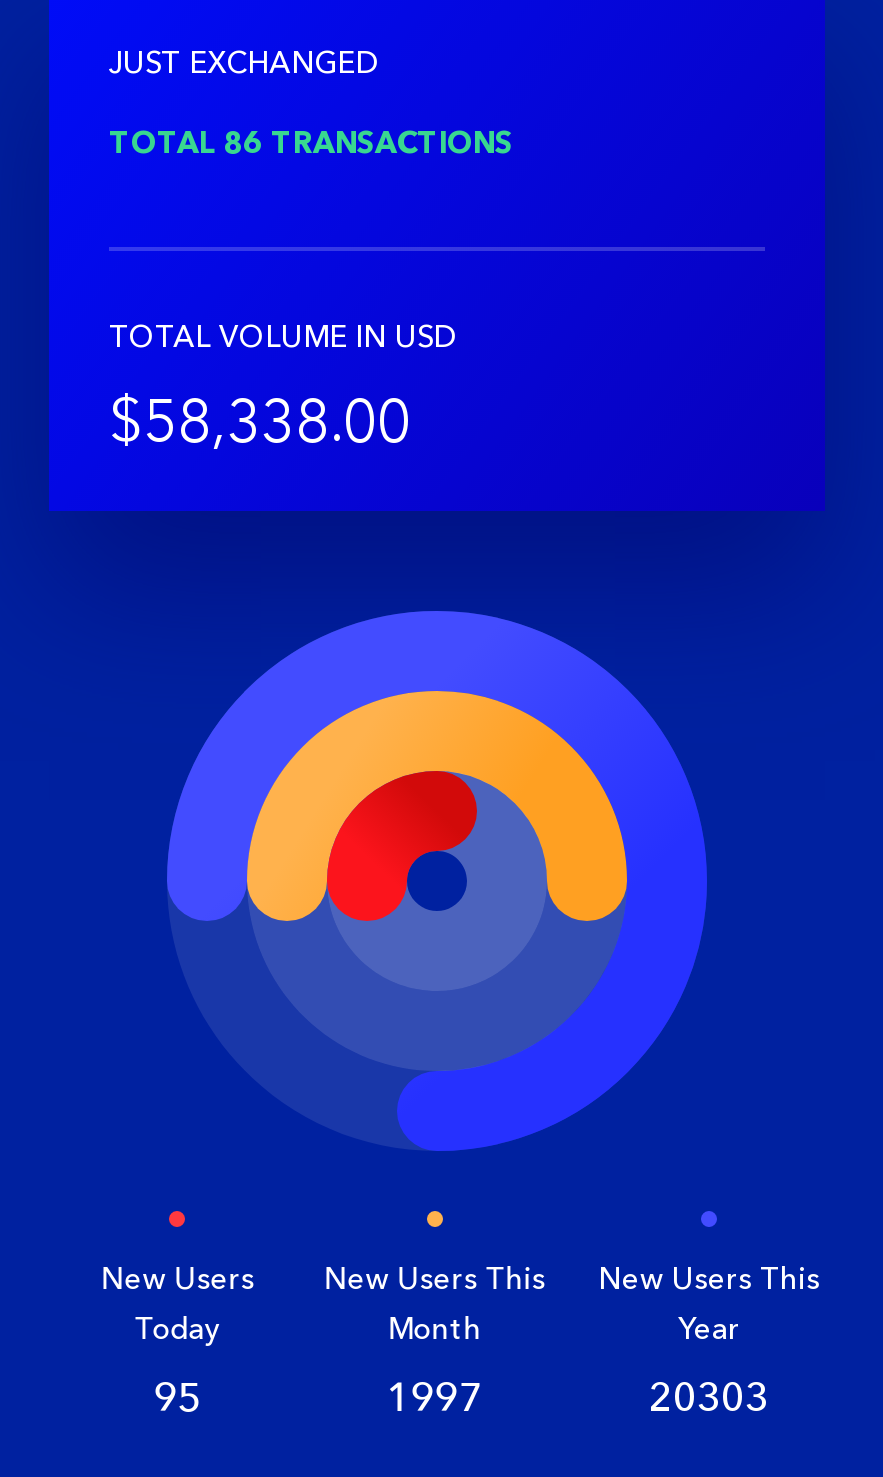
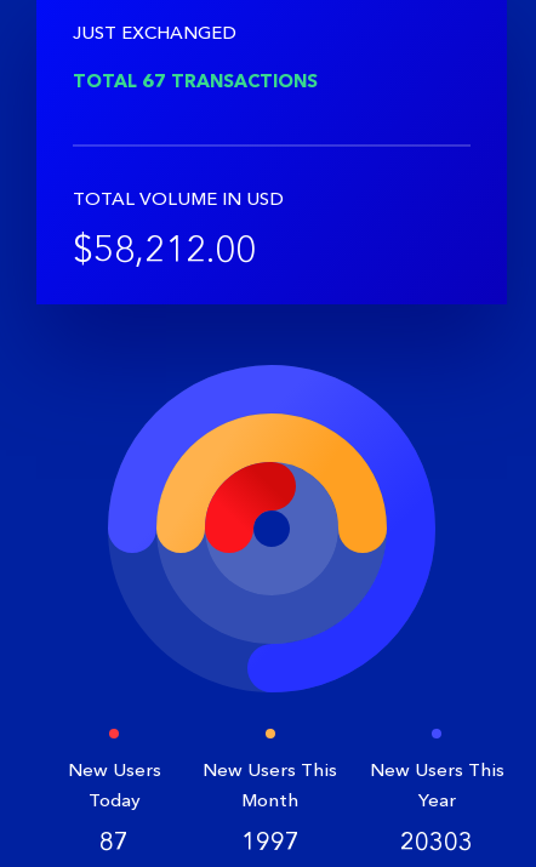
[109,123,513,161] TOTAL 86 TRANSACTIONS -> [73,69,318,92] TOTAL 67 TRANSACTIONS
[109,383,411,457] $58,338.00 -> [73,227,256,271] $58,212.00
[153,1373,201,1421] 95 -> [100,827,129,856] 87

